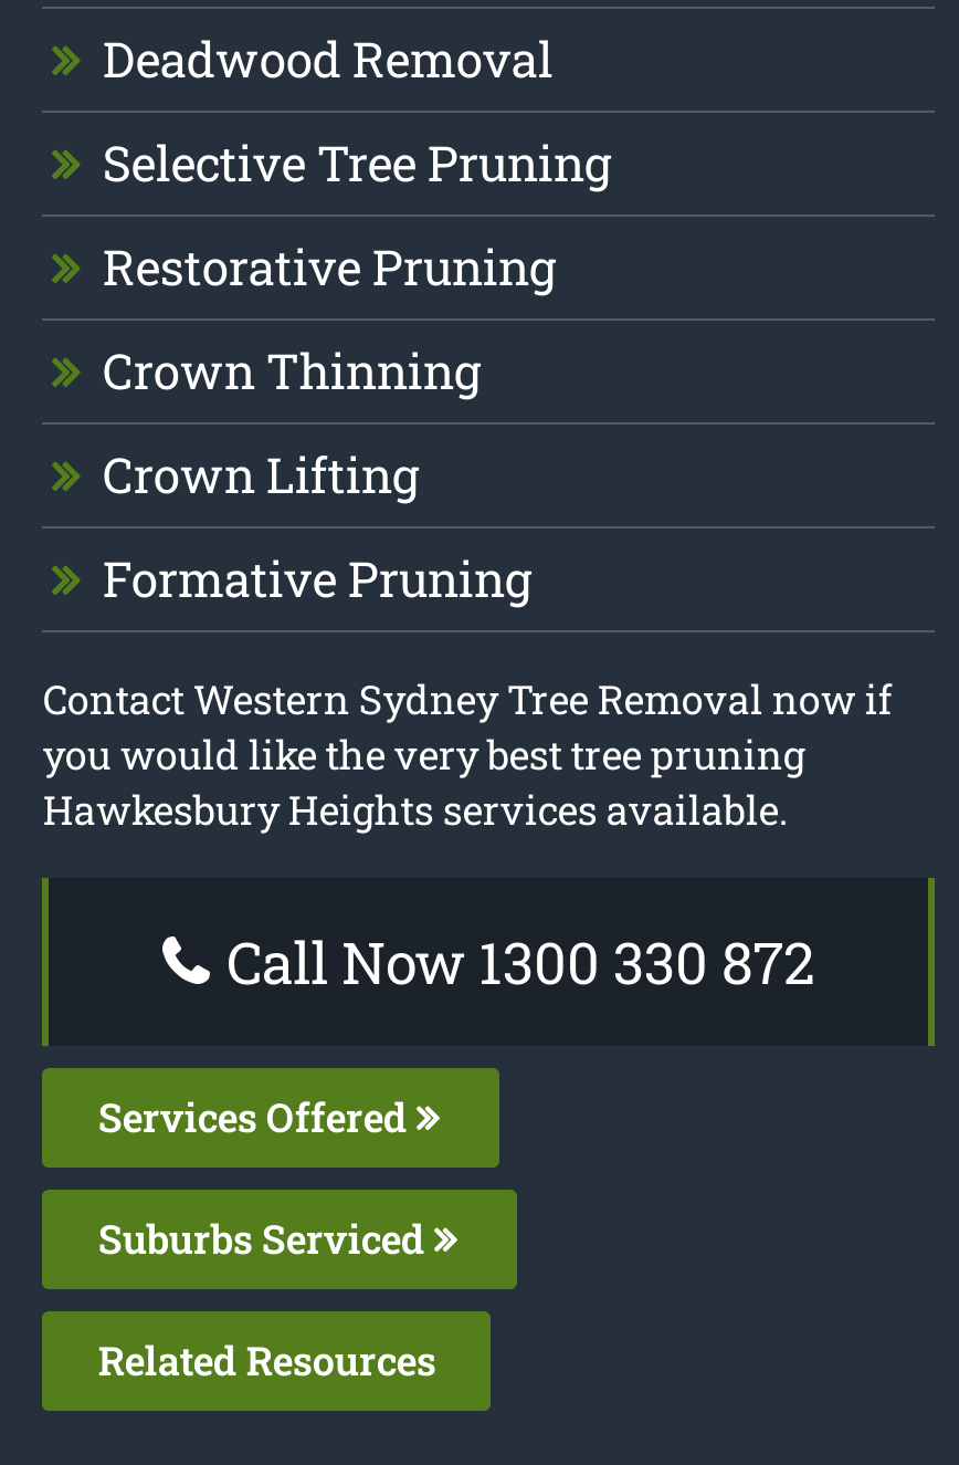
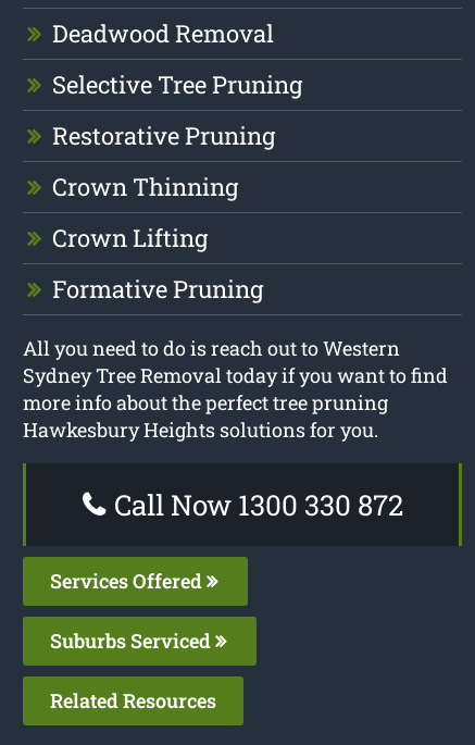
[43,672,891,836] Contact Western Sydney Tree Removal now if | you would like the very best tree pruning | Hawkesbury Heights services available. -> [23,335,448,443] All you need to do is reach out to Western | Sydney Tree Removal today if you want to find | more info about the perfect tree pruning | Hawkesbury Heights solutions for you.

